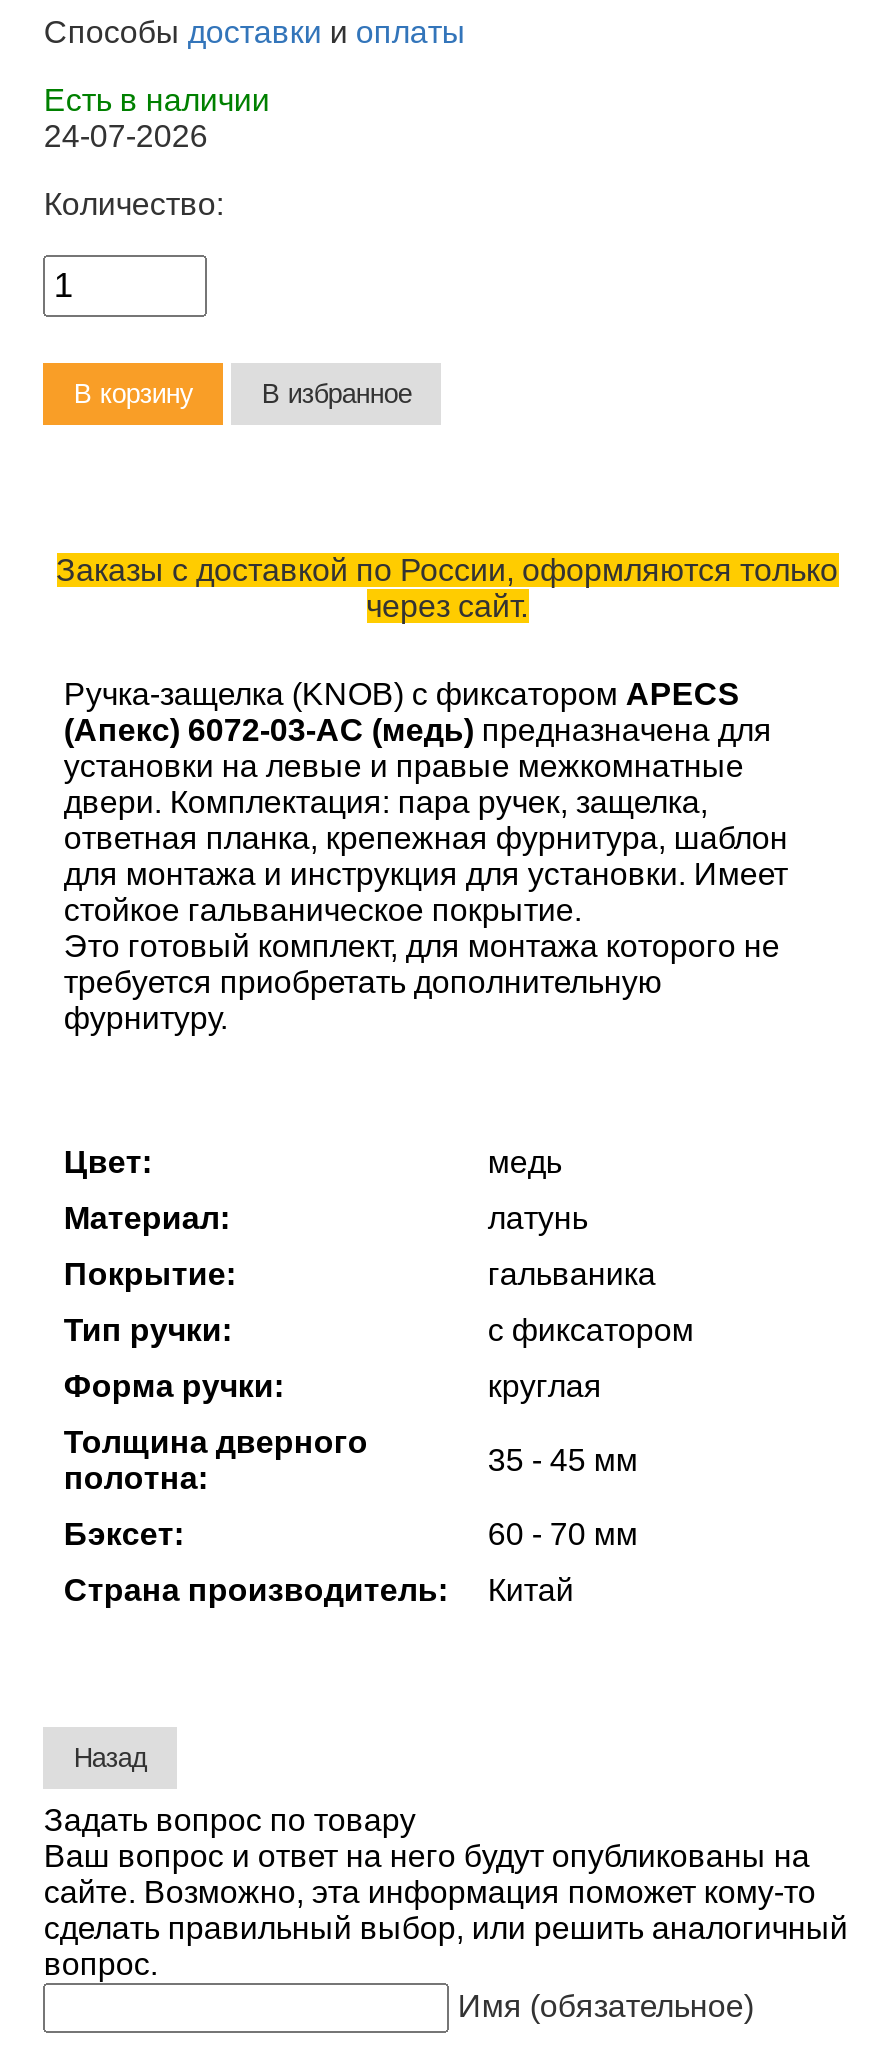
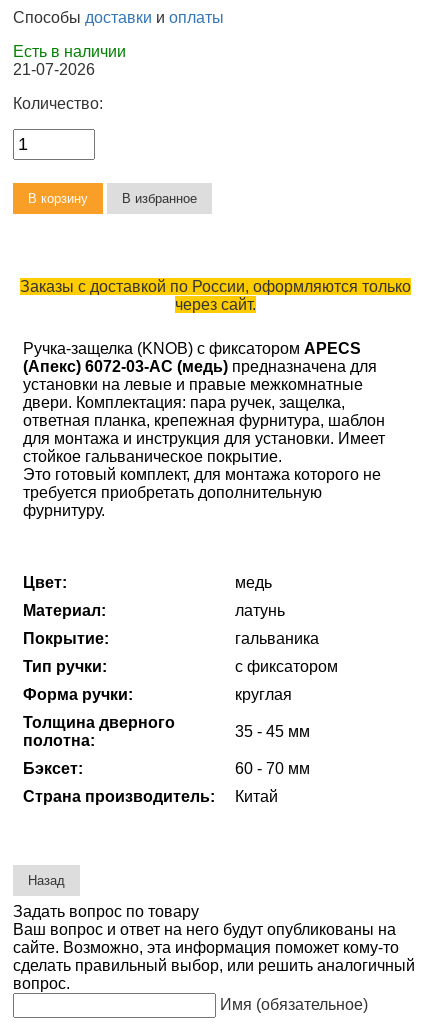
[44,119,208,153] 24-07-2026 -> [13,61,95,78] 21-07-2026

